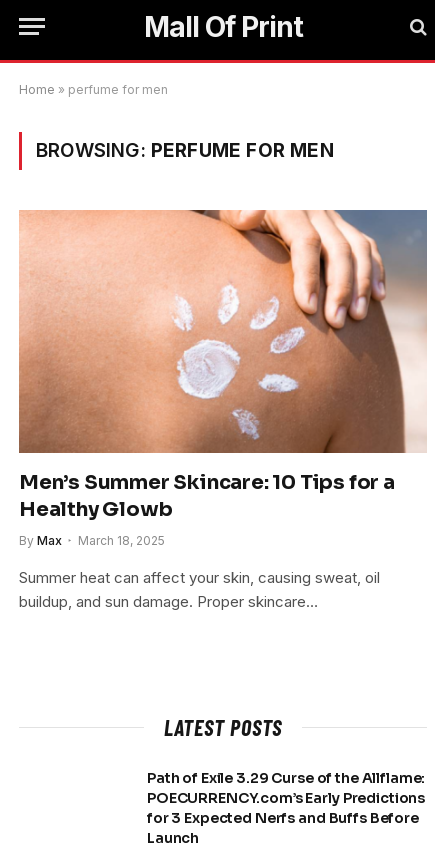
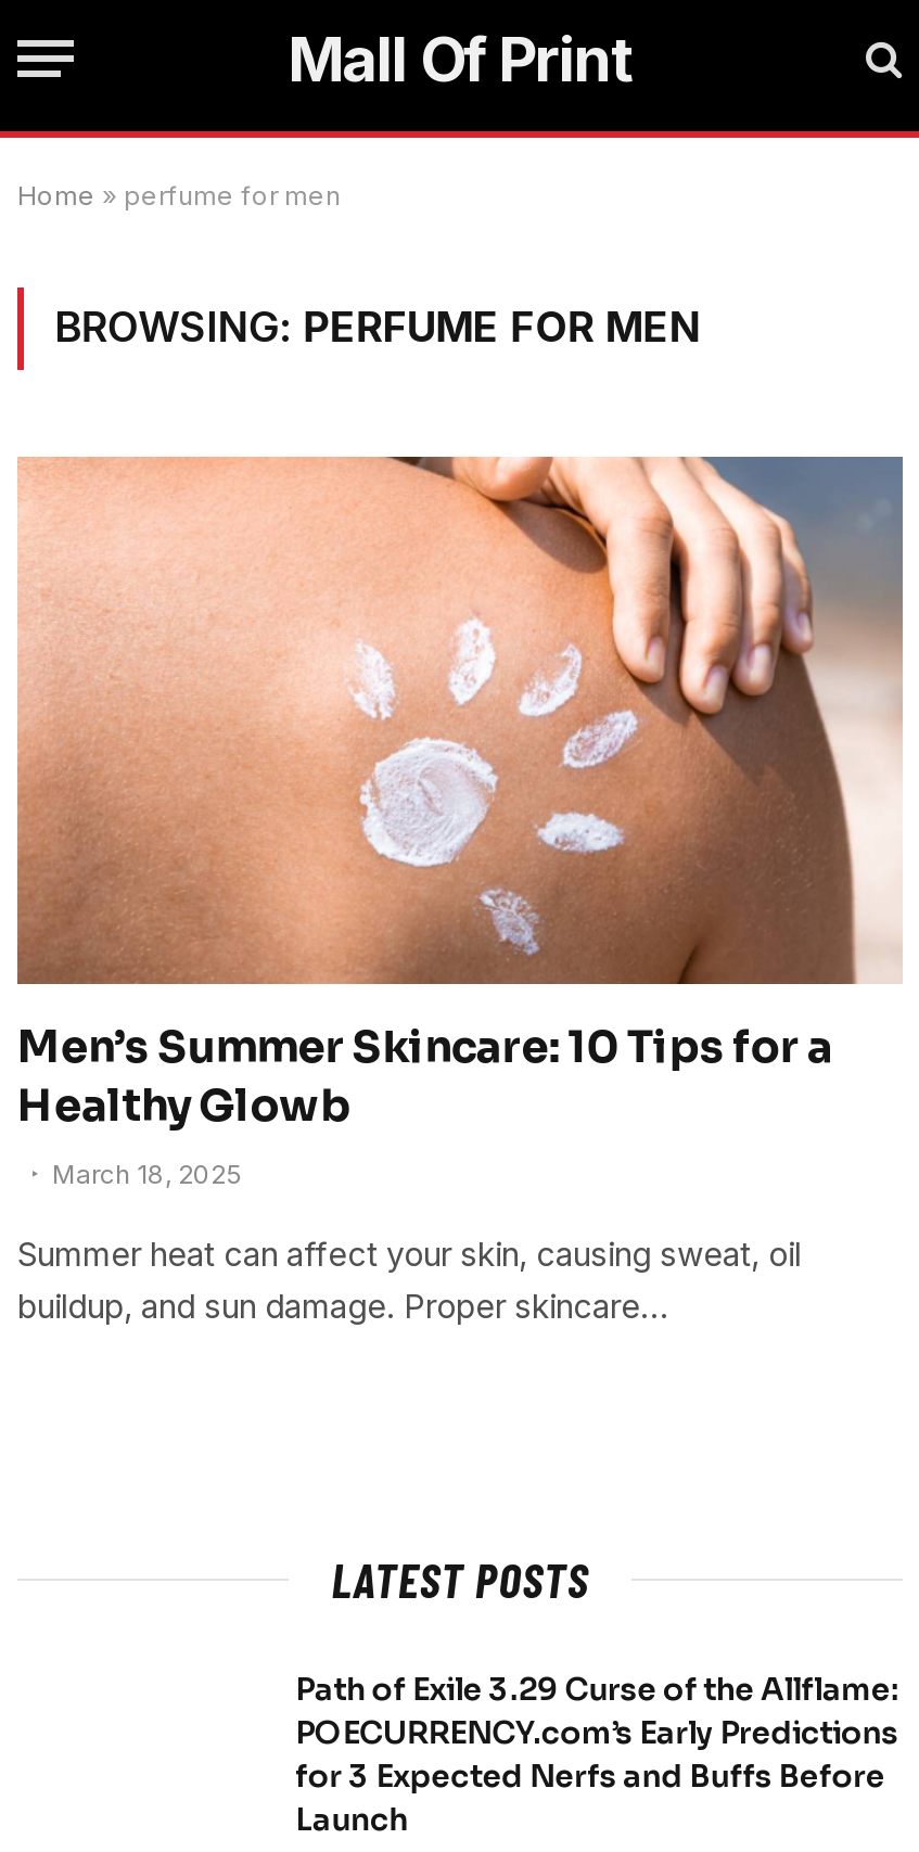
[19,533,62,548] By Max -> none

